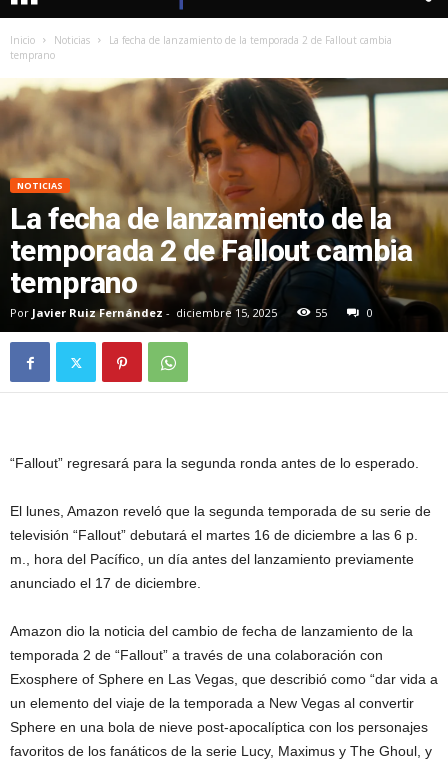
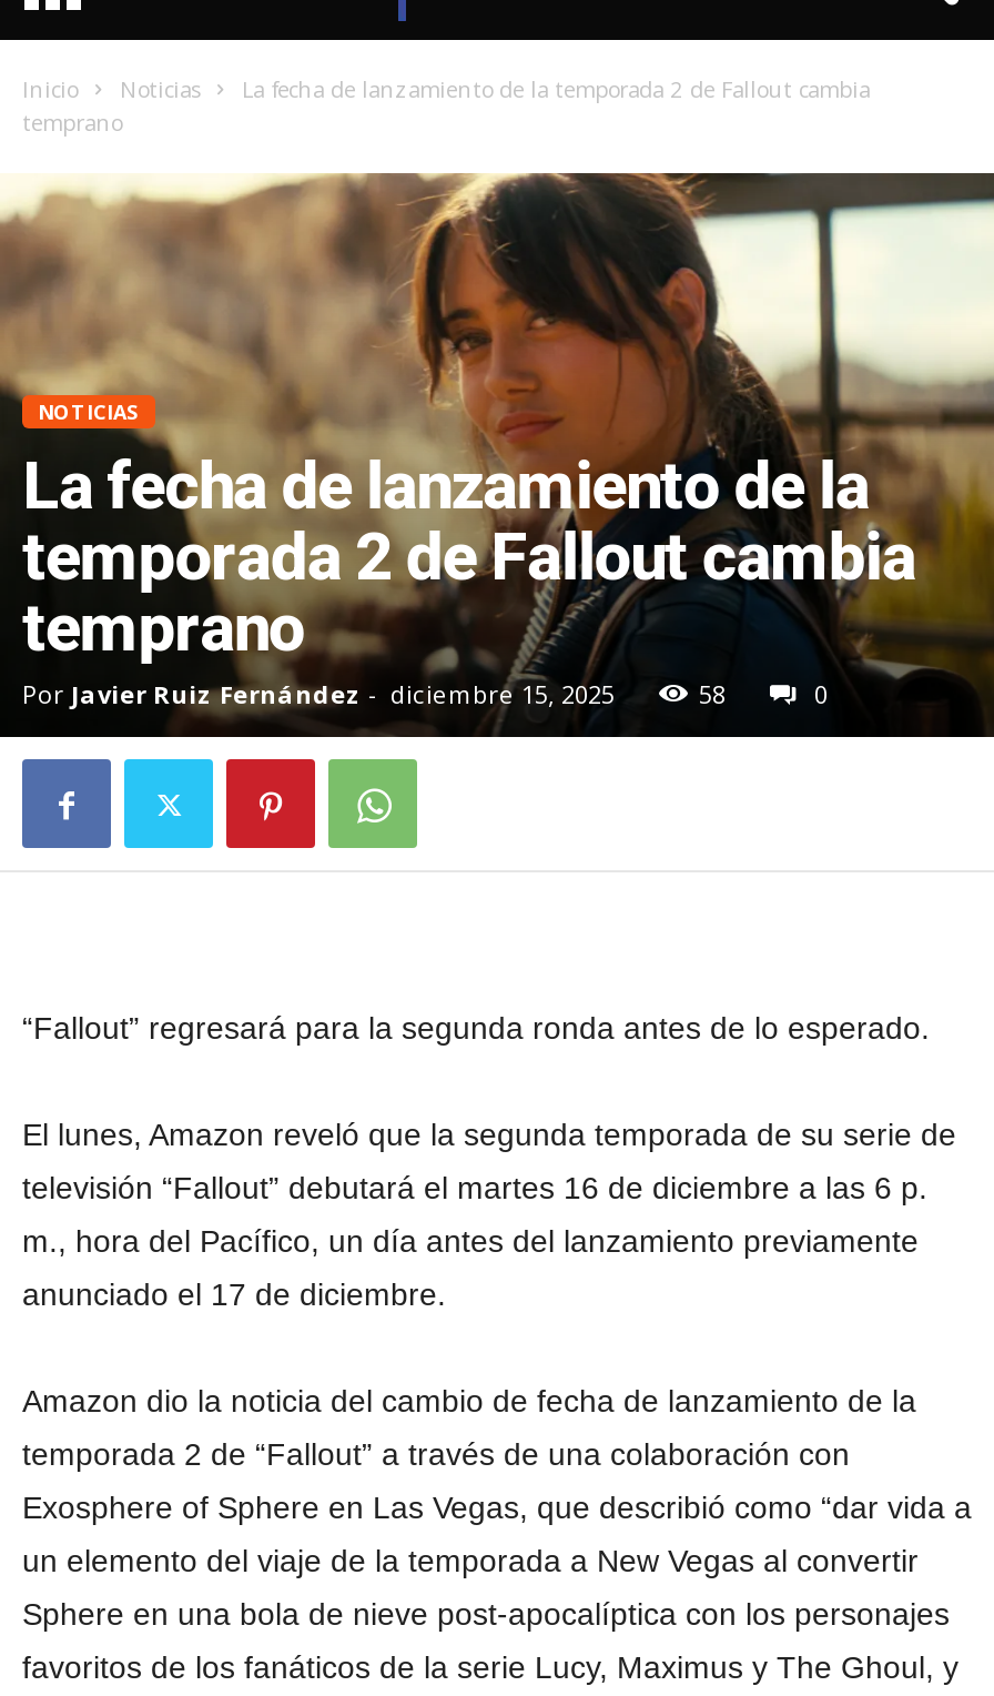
[315,305,327,320] 55 -> [699,678,726,711] 58

